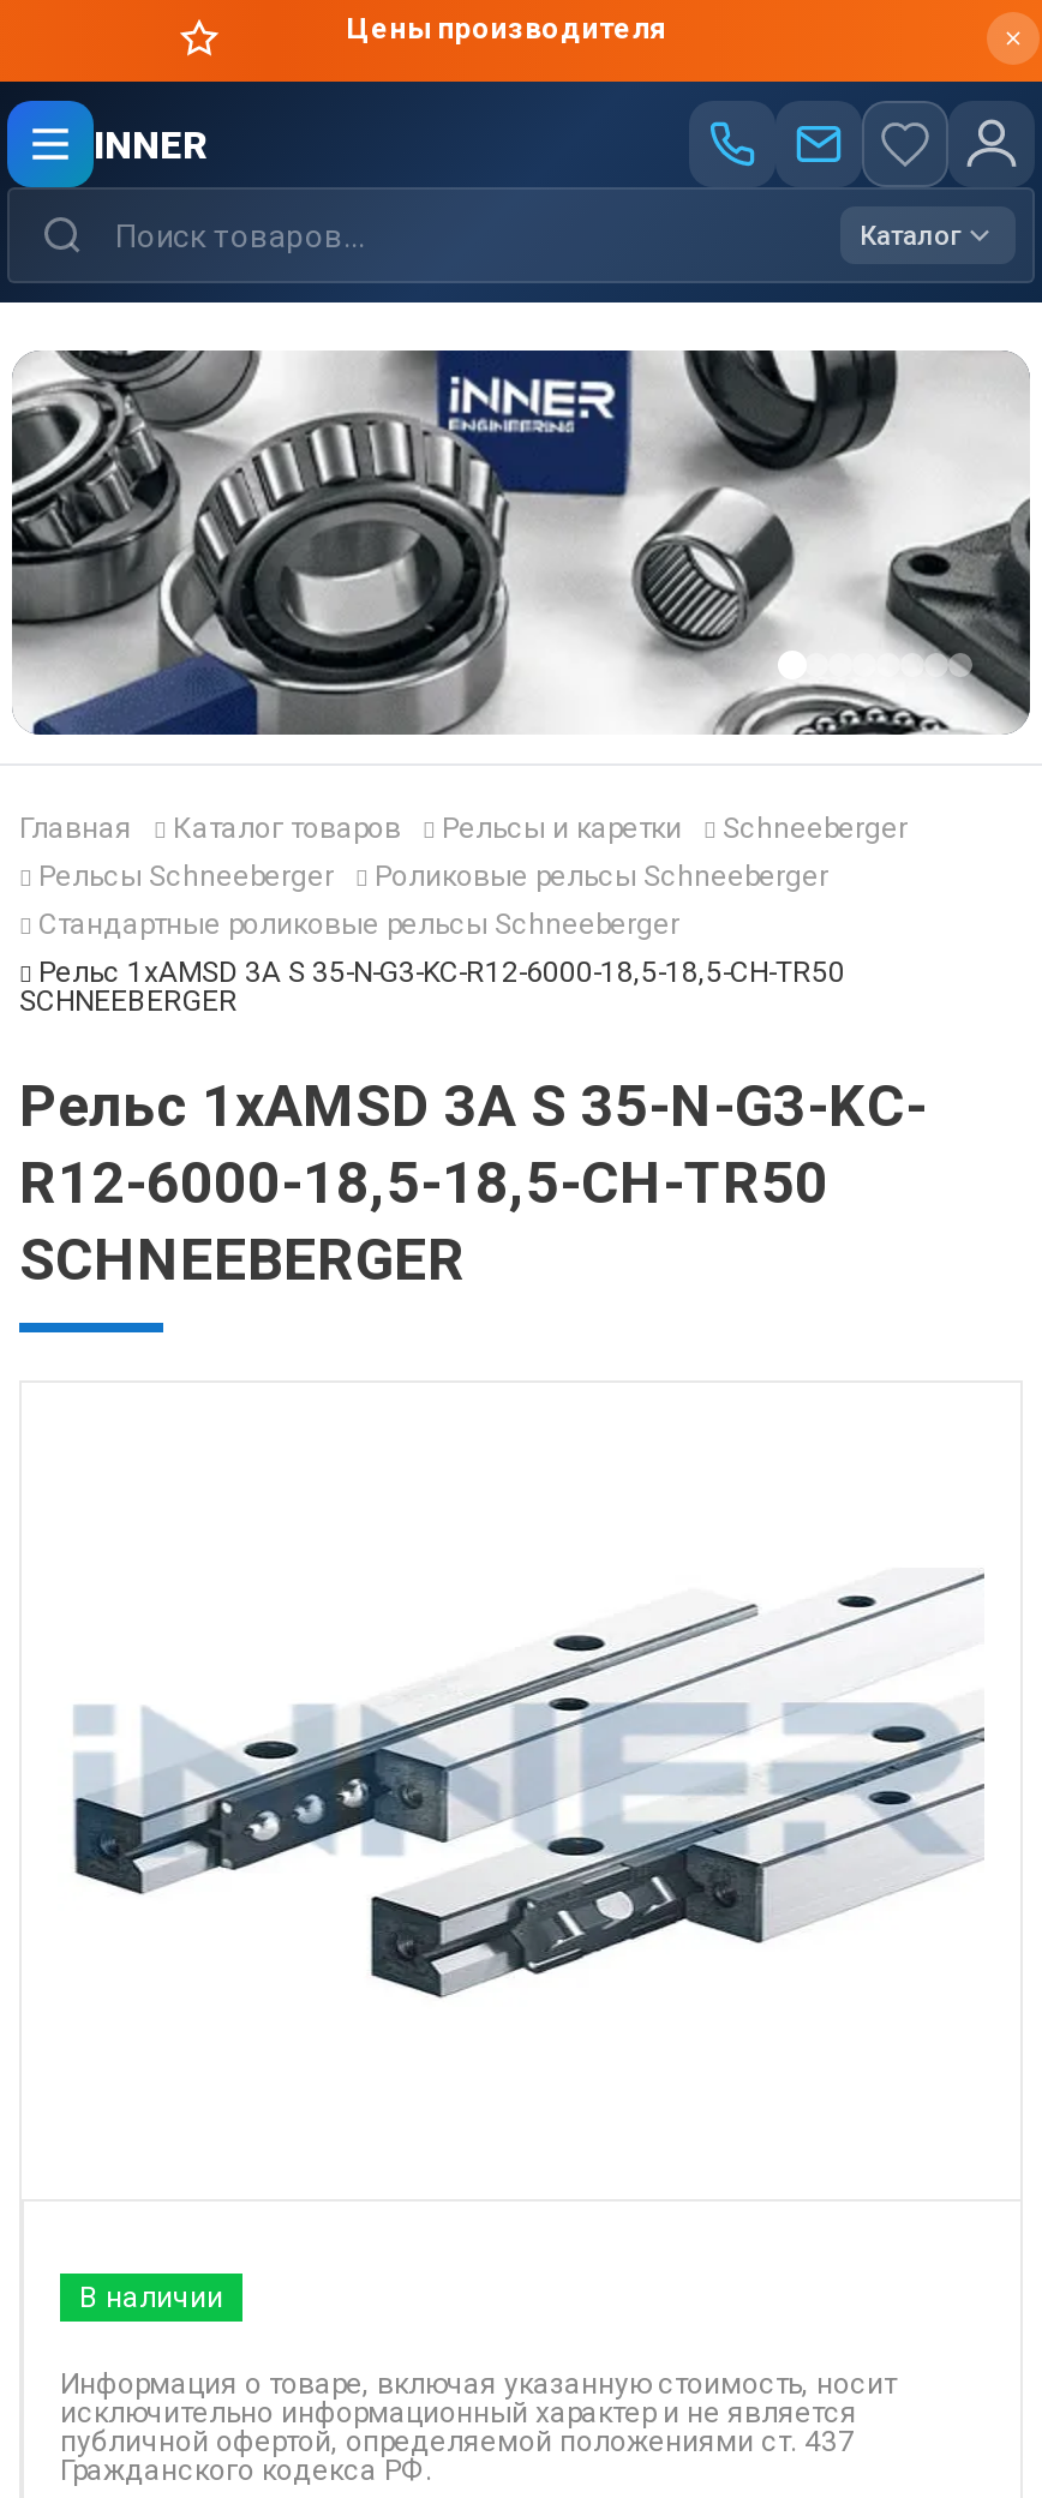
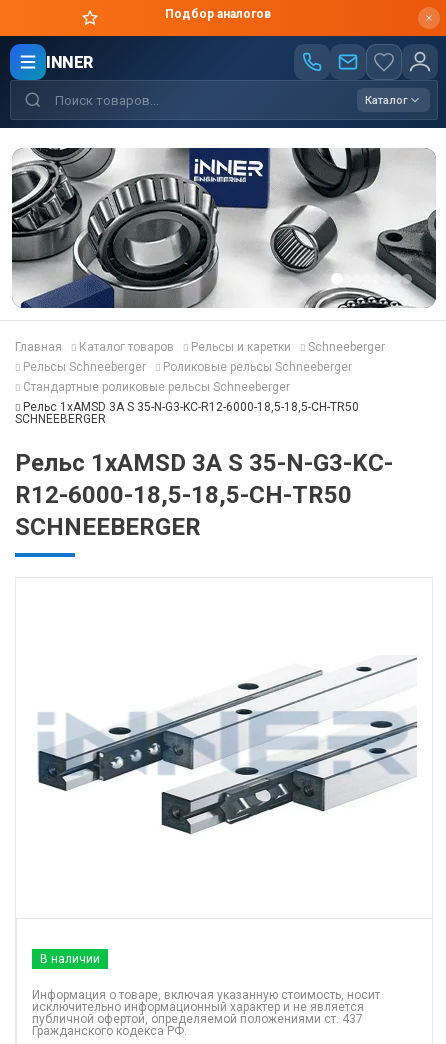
[347,12,666,46] Цены производителя -> [165,7,271,21] Подбор аналогов

